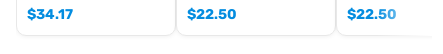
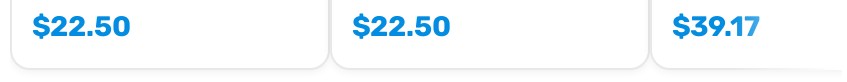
[27,5,73,22] $34.17 -> [32,9,132,43] $22.50
[347,5,397,22] $22.50 -> [672,9,760,43] $39.17

